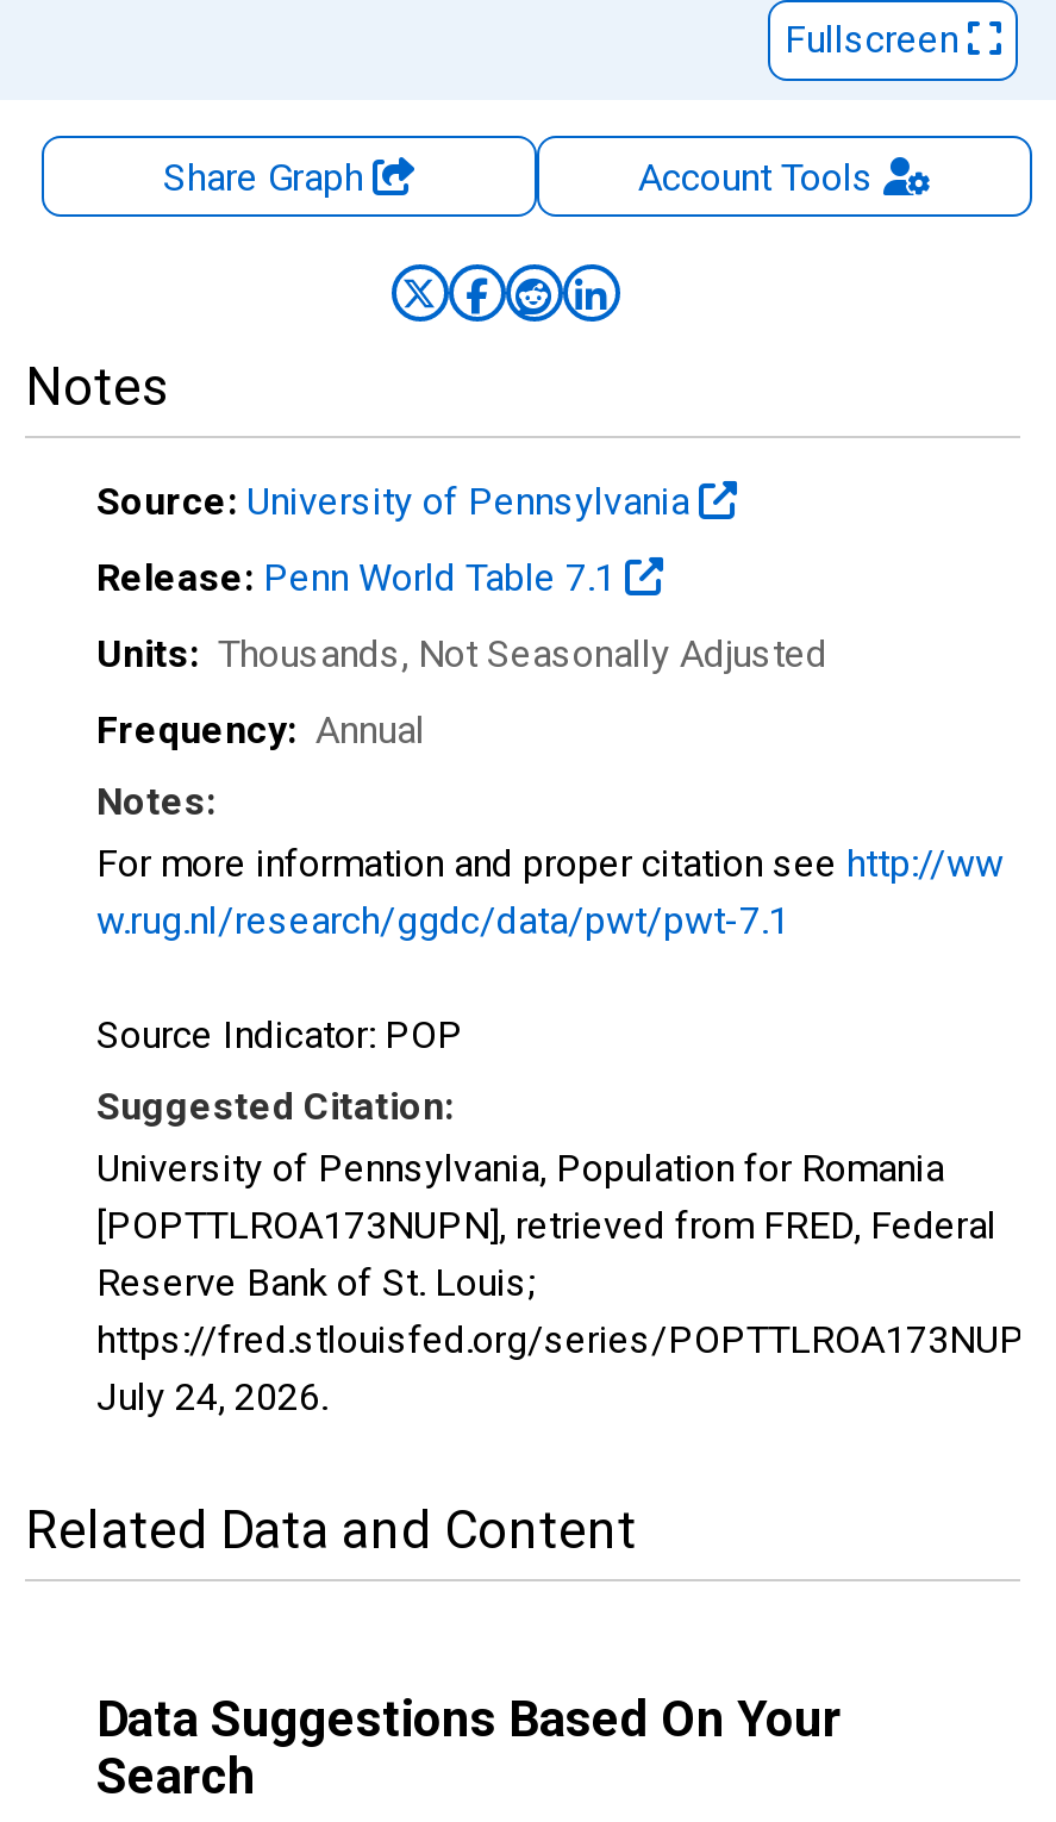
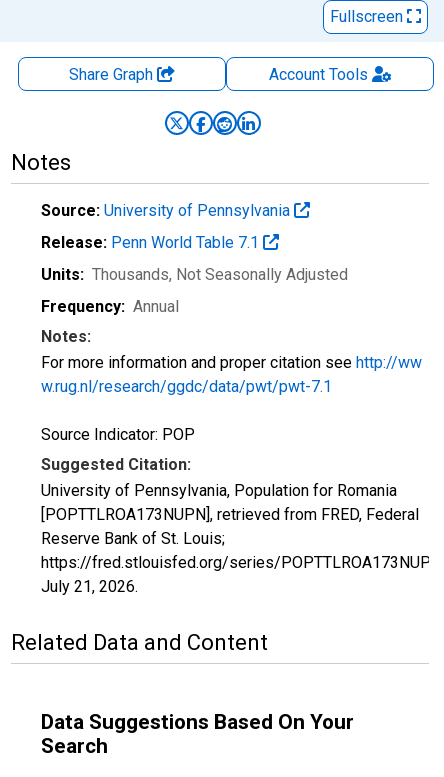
[96,1374,327,1419] July 24, 2026. -> [41,577,138,596] July 21, 2026.

